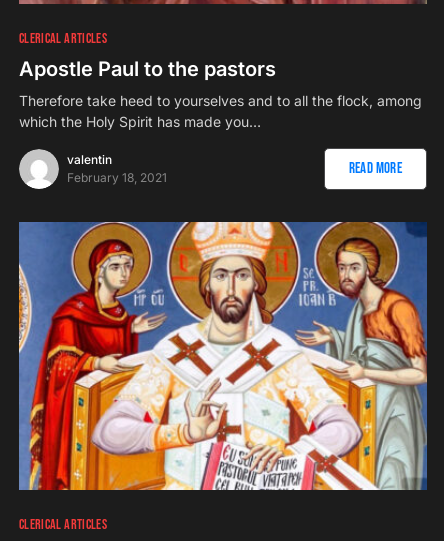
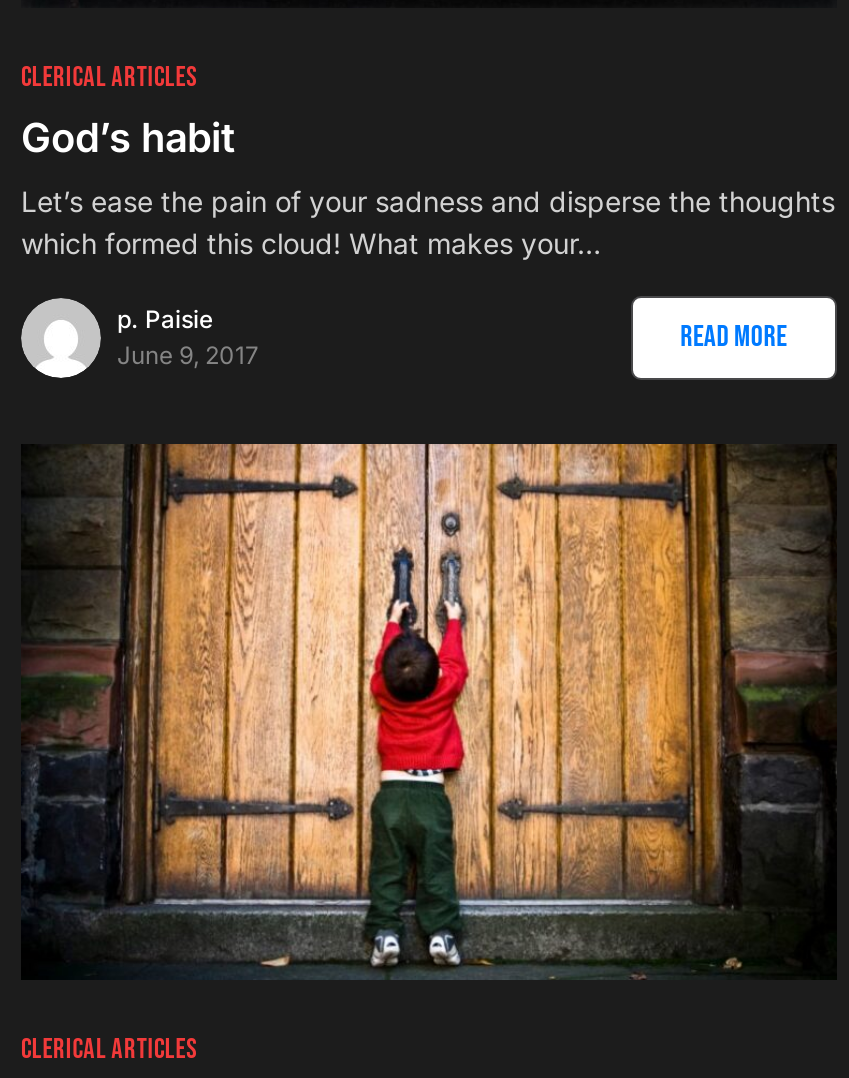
[19,57,276,81] Apostle Paul to the pastors -> [21,113,235,161] God’s habit
[19,92,422,130] Therefore take heed to yourselves and to all the flock, among | which the Holy Spirit has made you… -> [21,183,835,259] Let’s ease the pain of your sadness and disperse the thoughts | which formed this cloud! What makes your…
[67,152,167,185] valentin | February 18, 2021 -> [117,303,259,369] p. Paisie | June 9, 2017
[18,221,428,491] [image] -> [21,442,837,980] [image]

